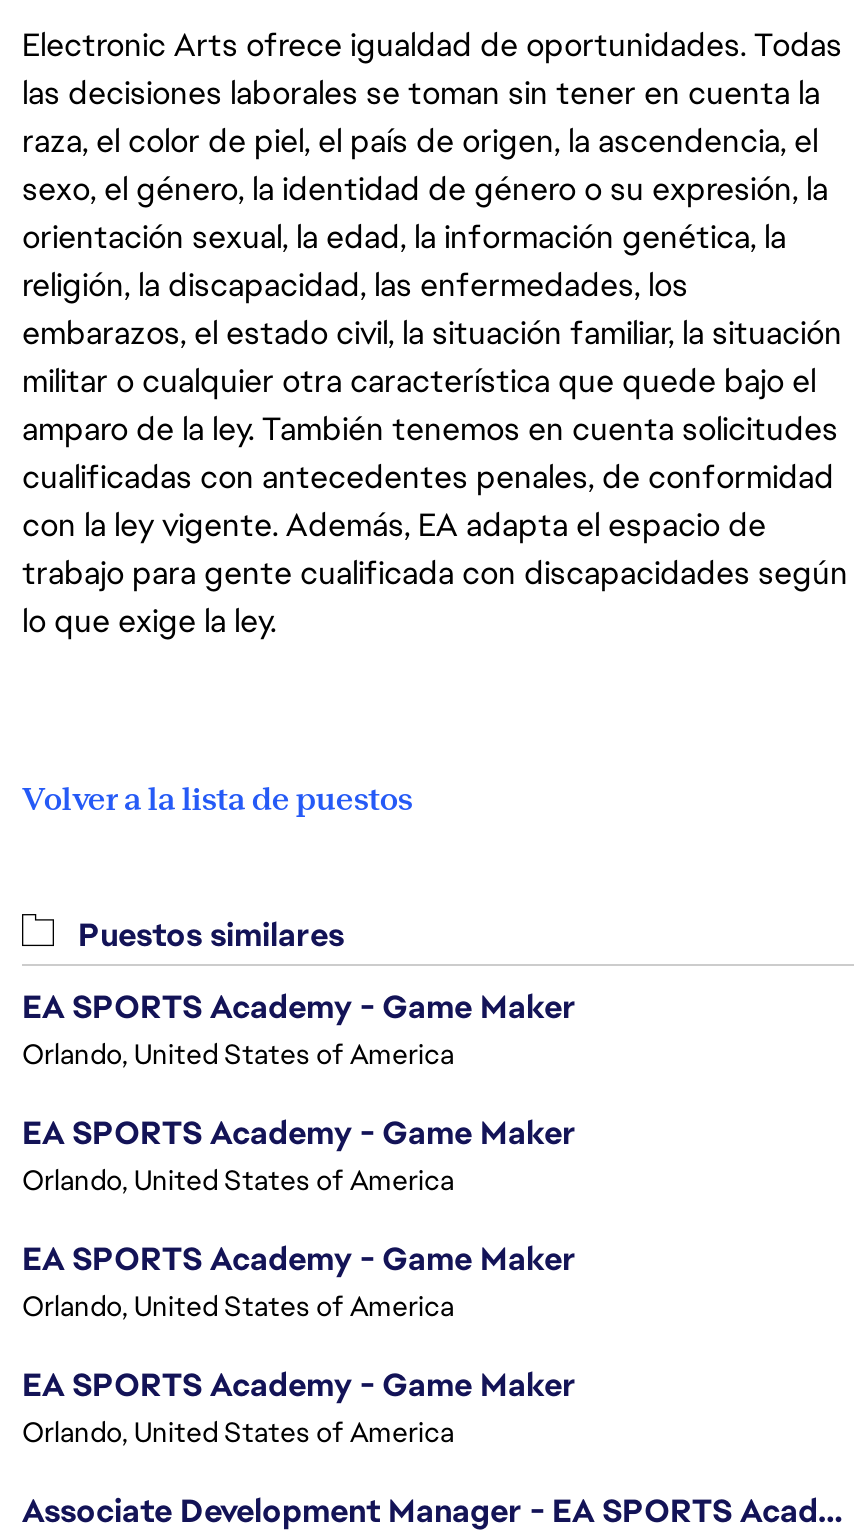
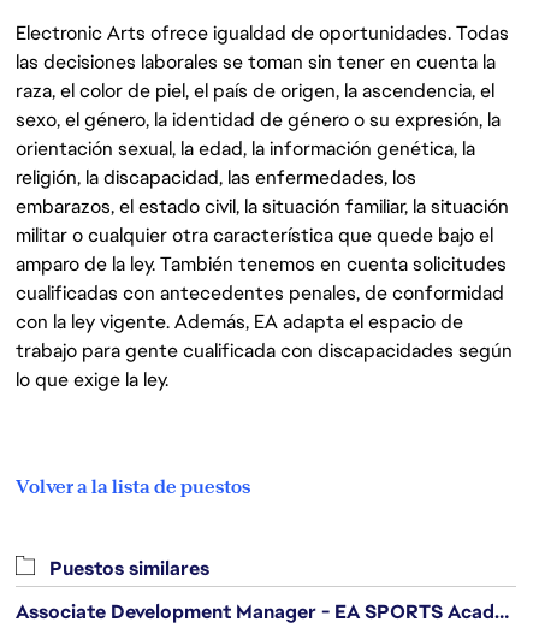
[22,986,576,1450] EA SPORTS Academy - Game Maker | Orlando, United States of America | EA SPORTS Academy - Game Maker | Orlando, United States of America | EA SPORTS Academy - Game Maker | Orlando, United States of America | EA SPORTS Academy - Game Maker | Orlando, United States of America -> none

